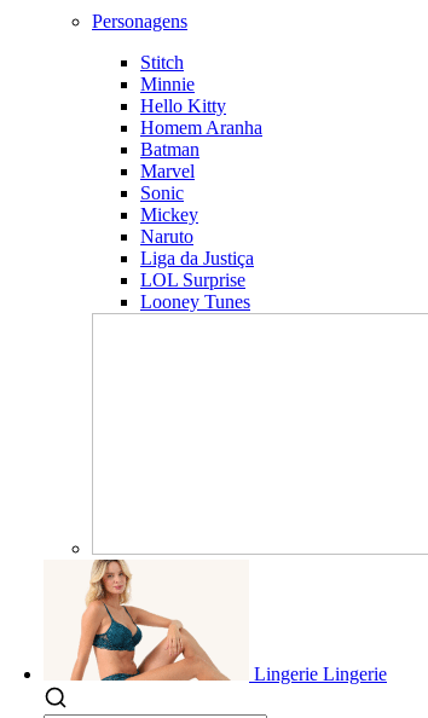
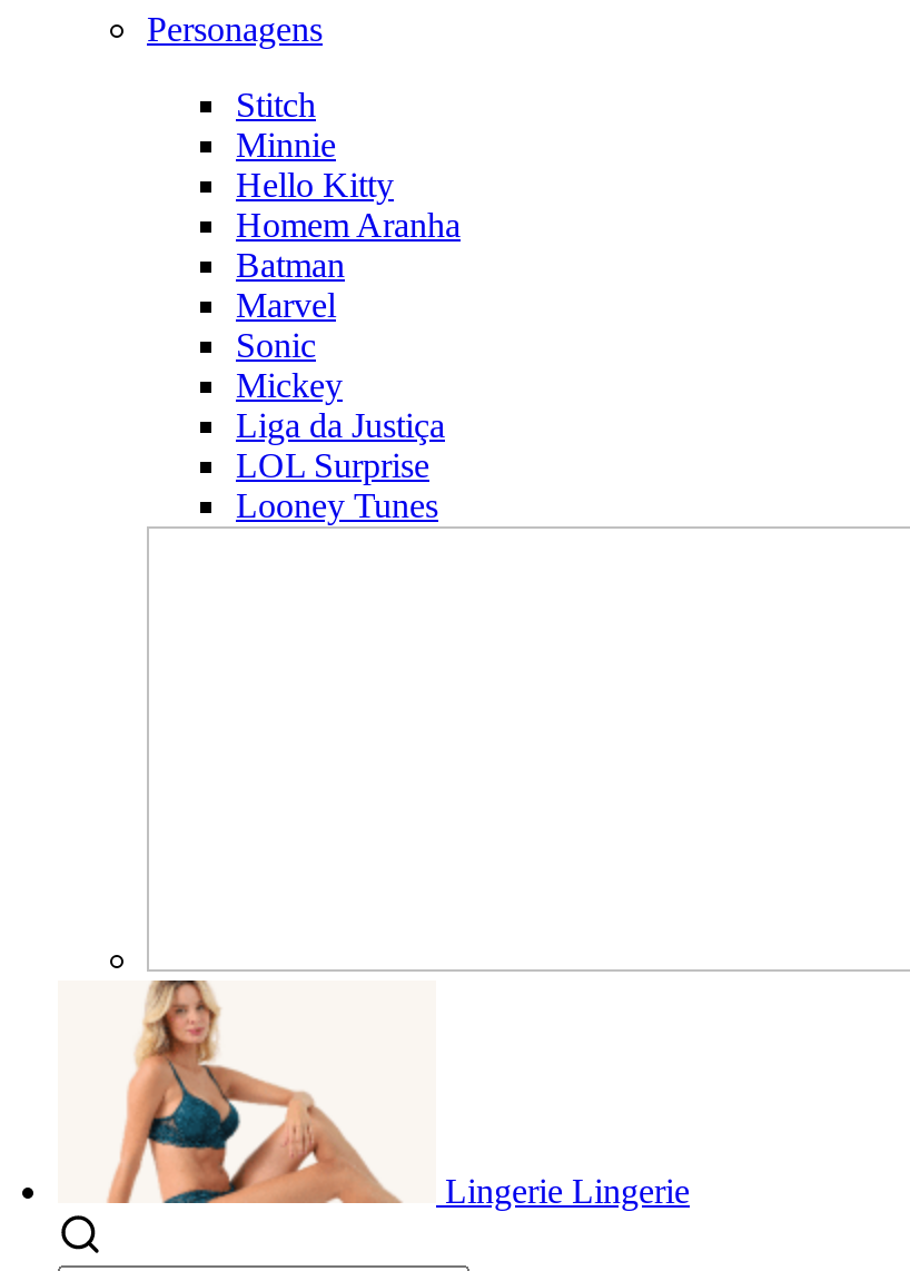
[140,226,193,247] Naruto -> none

